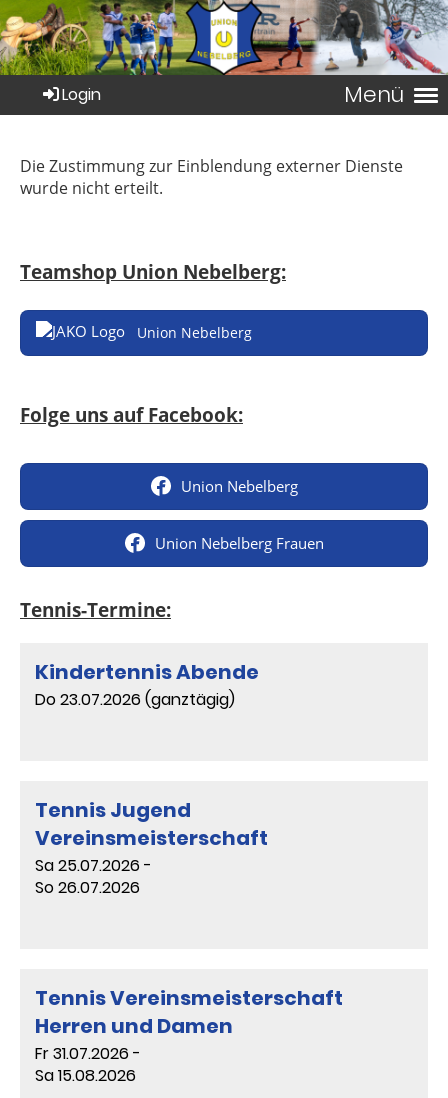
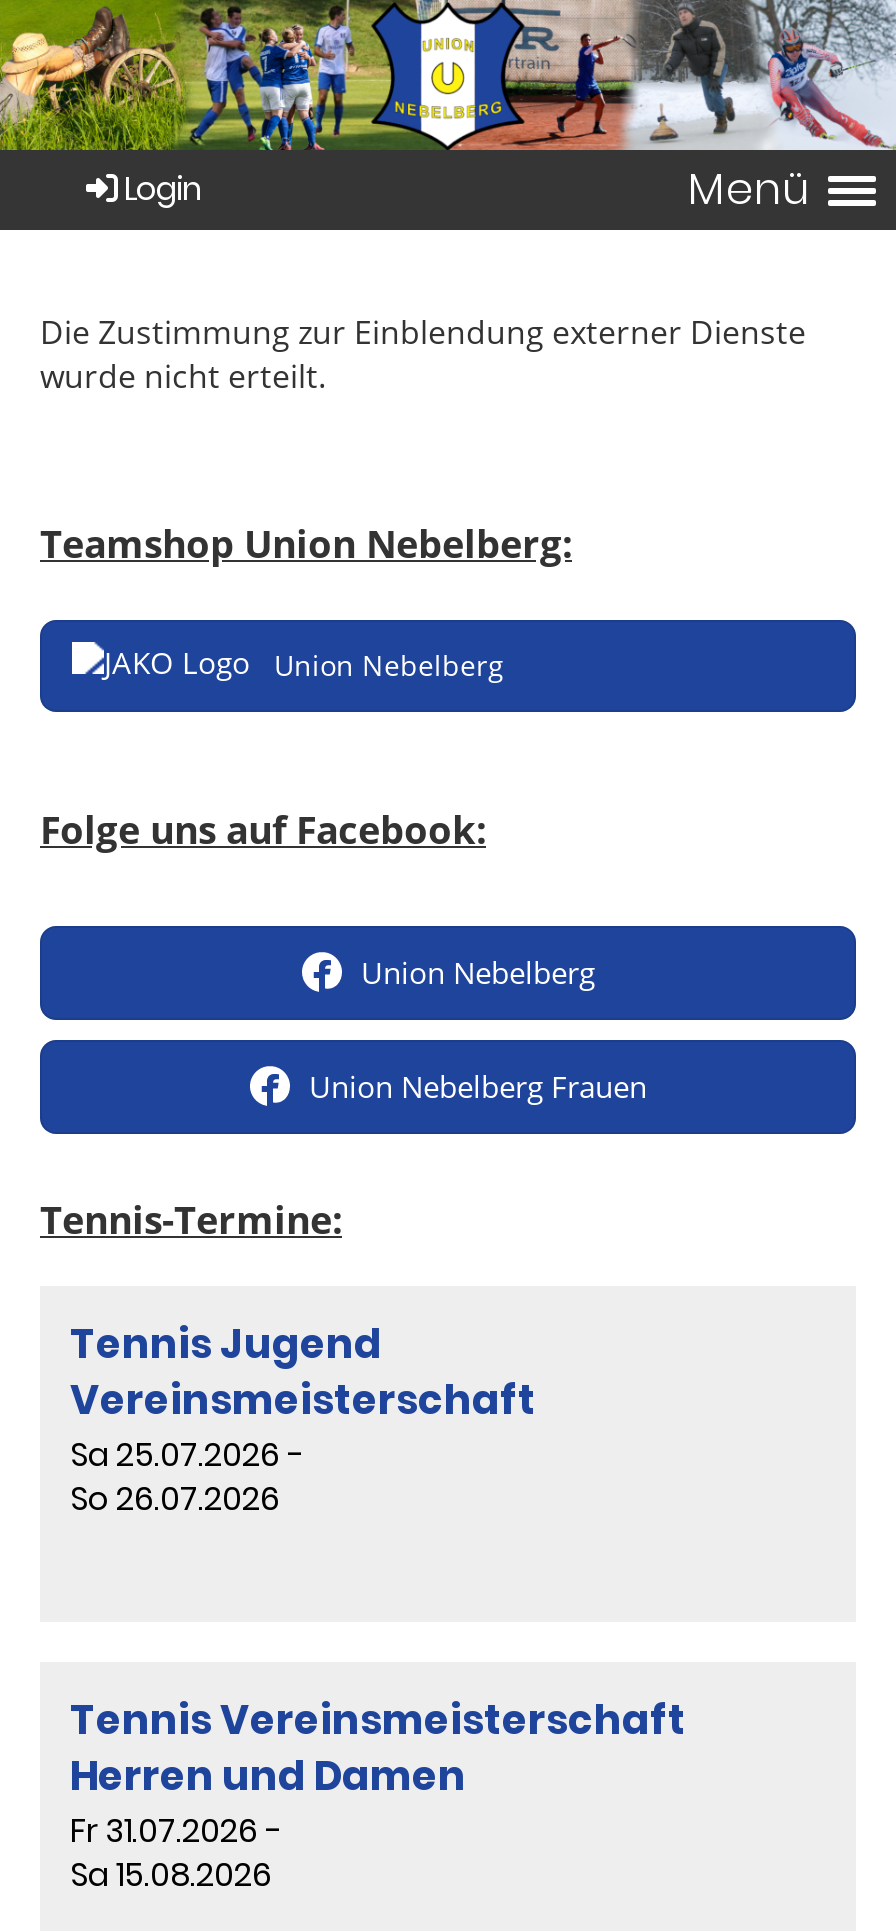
[35,658,259,711] Kindertennis Abende | Do 23.07.2026 (ganztägig) -> none

